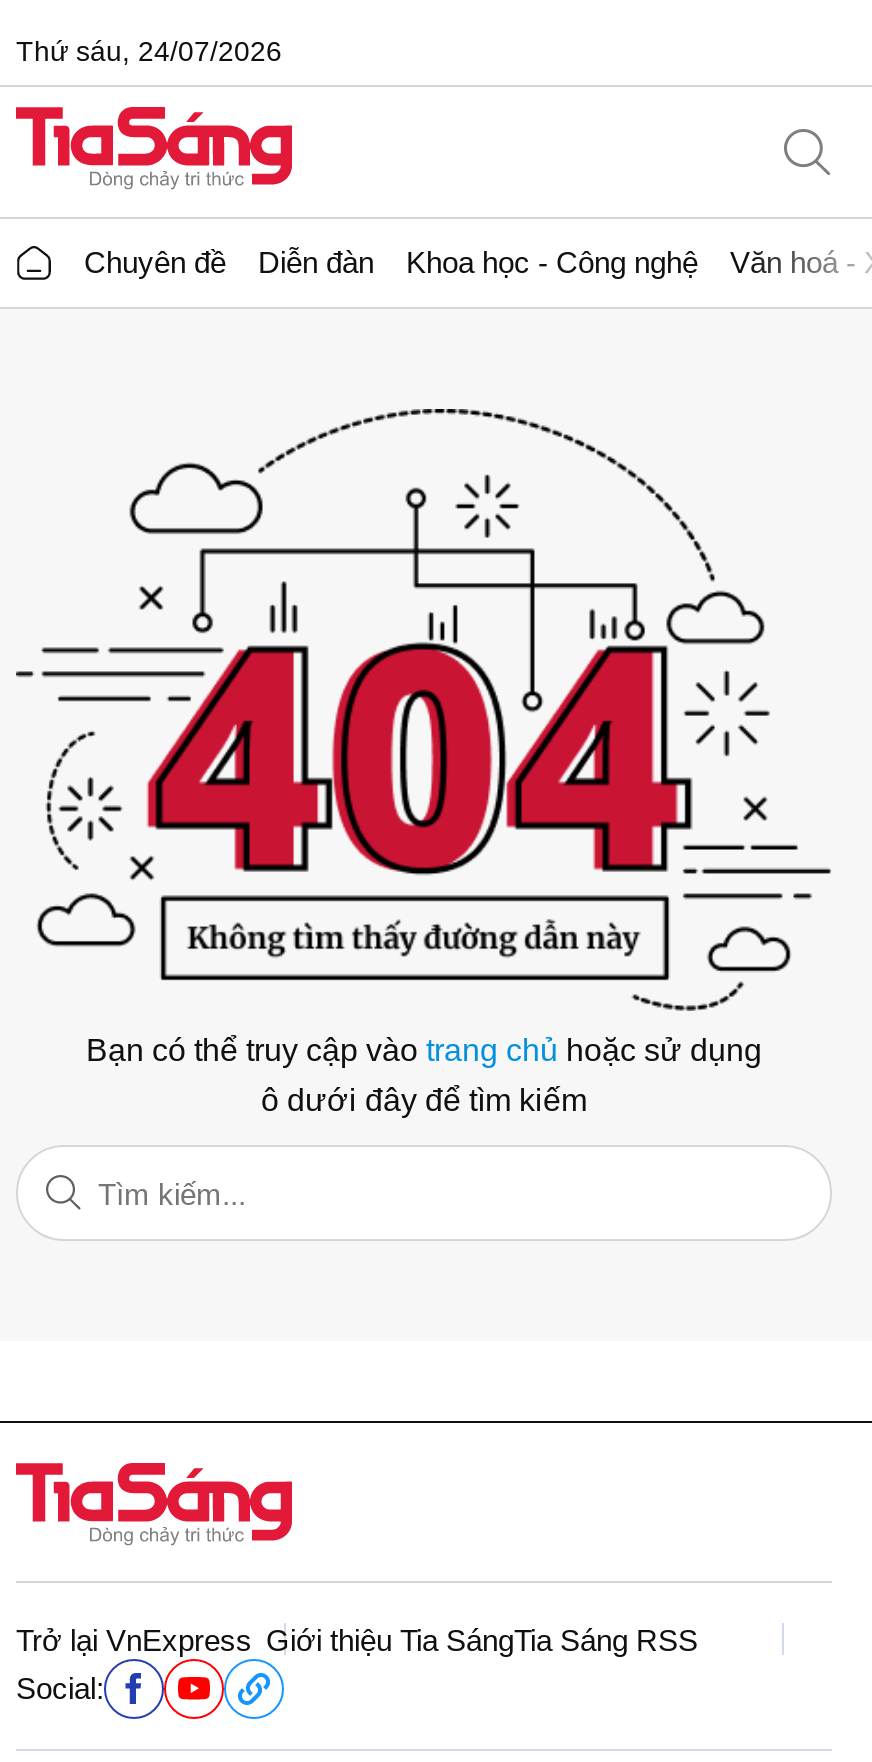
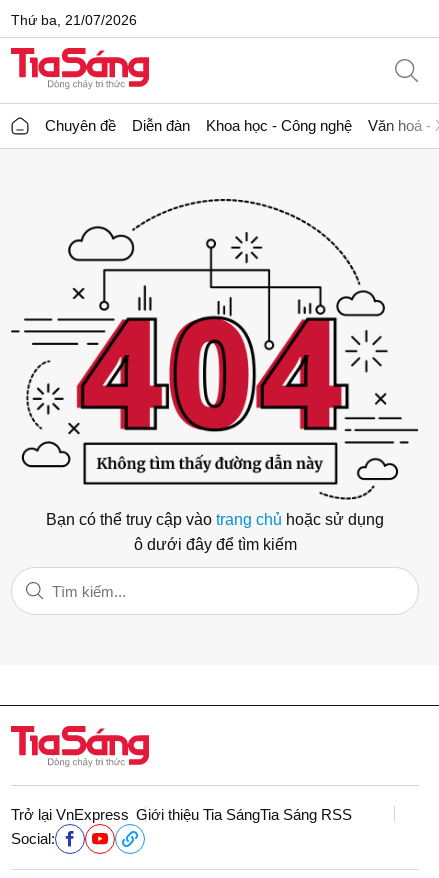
[16,34,282,66] Thứ sáu, 24/07/2026 -> [11,11,137,27] Thứ ba, 21/07/2026

